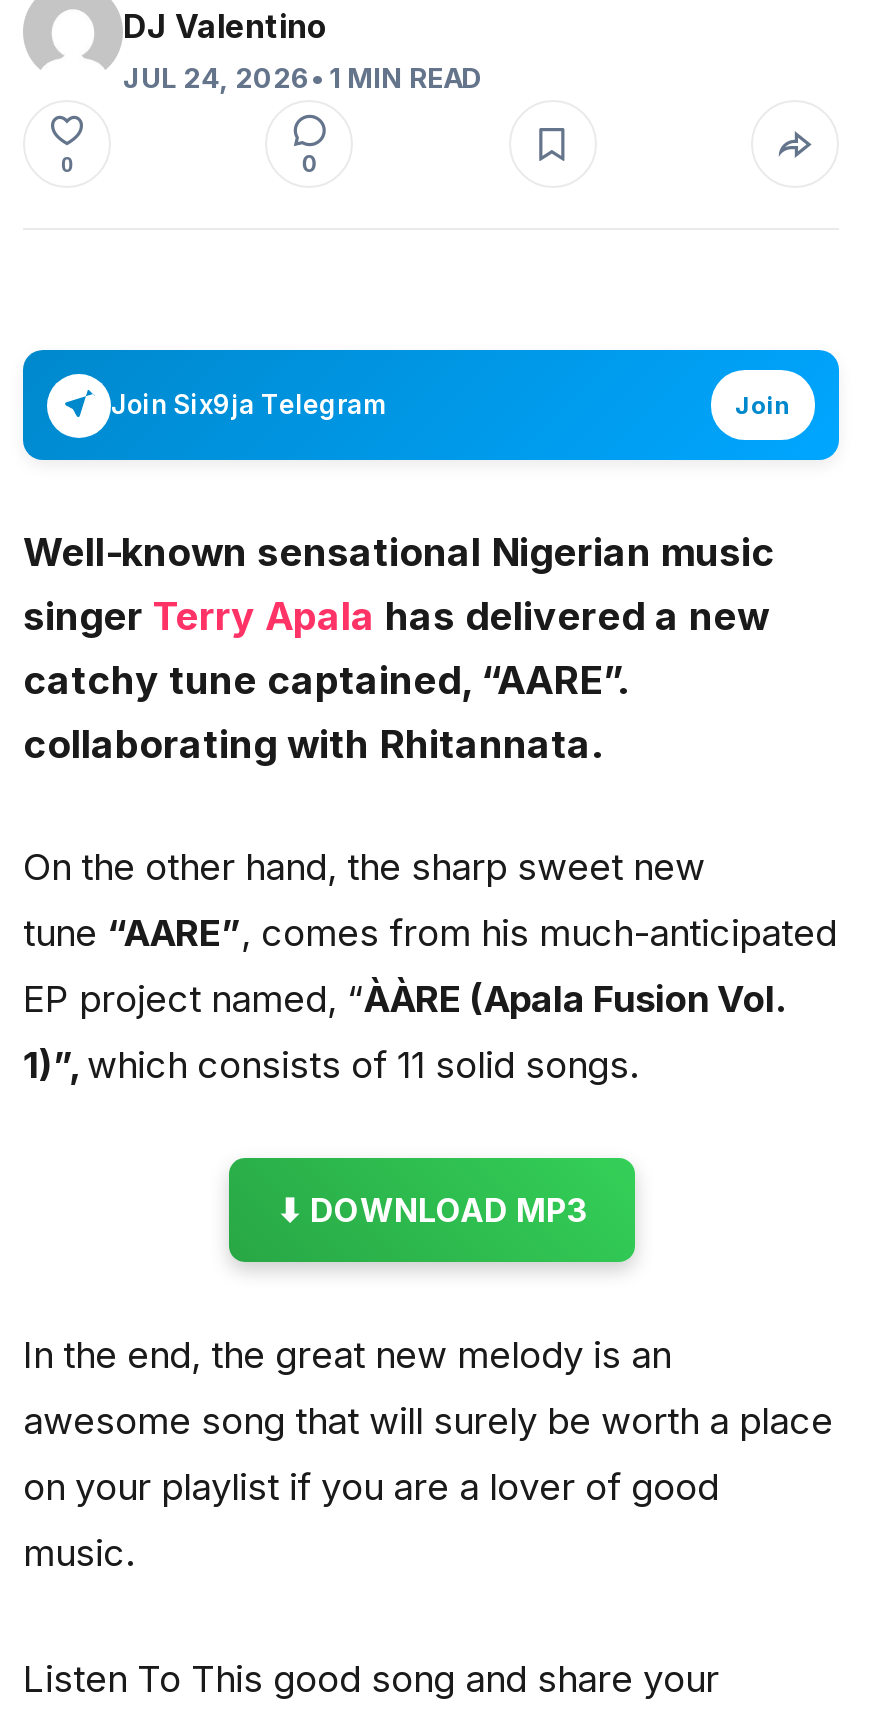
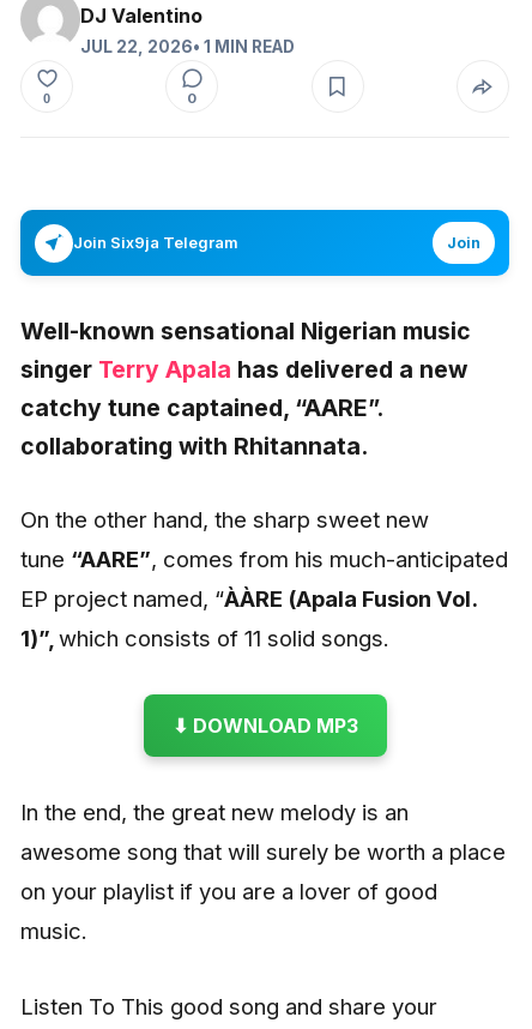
[123,62,481,94] JUL 24, 2026 • 1 MIN READ -> [80,37,295,56] JUL 22, 2026 • 1 MIN READ

